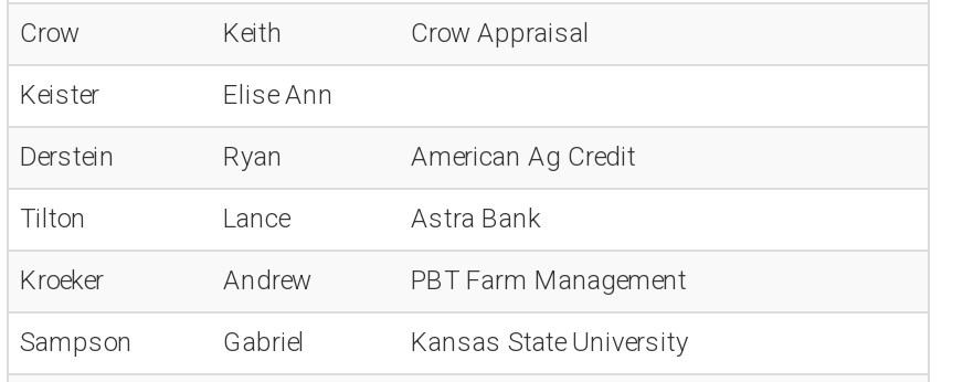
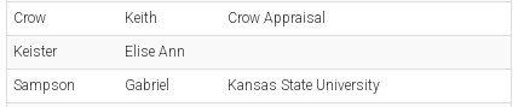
[20,141,687,296] Derstein | Ryan | American Ag Credit | Tilton | Lance | Astra Bank | Kroeker | Andrew | PBT Farm Management -> none

